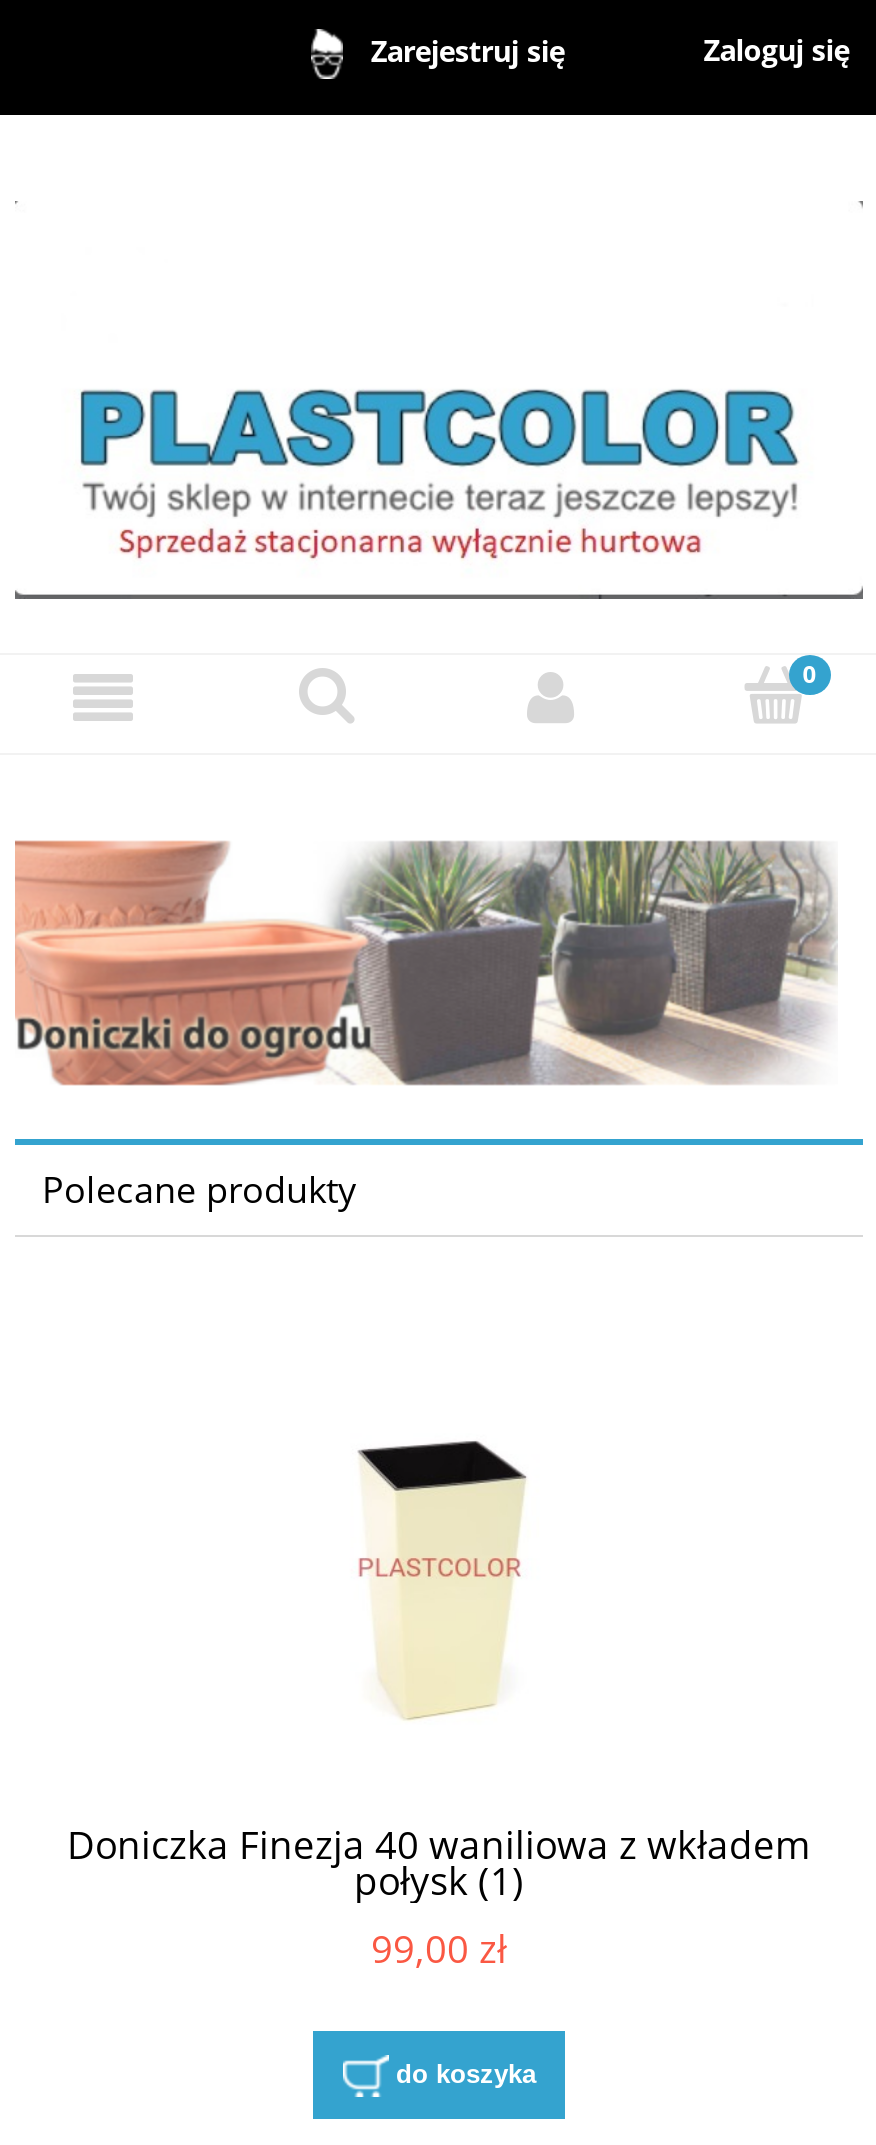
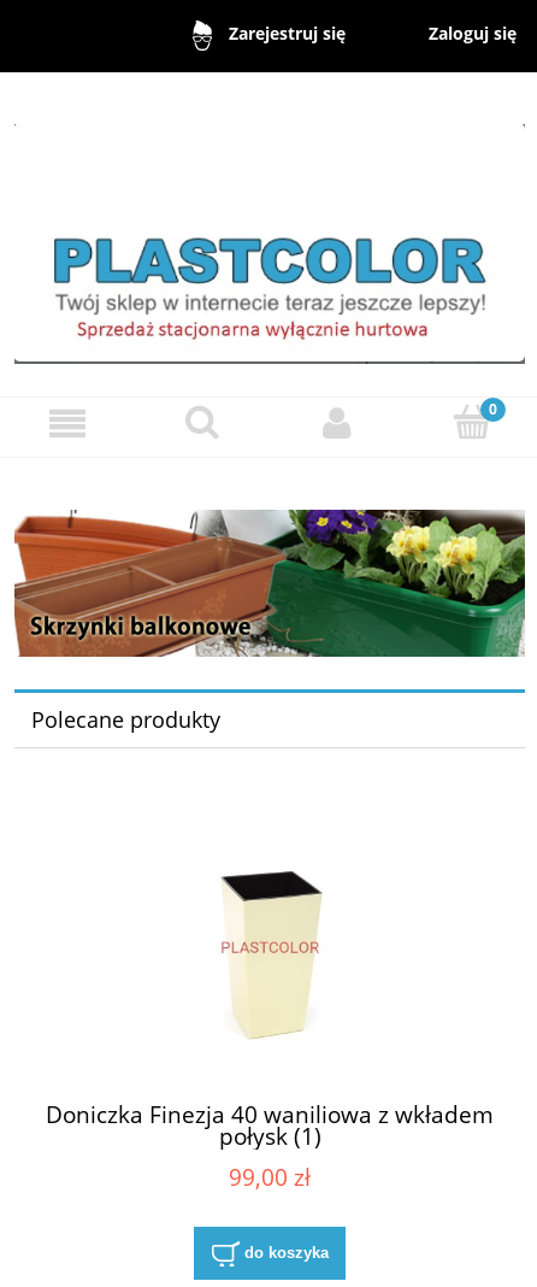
[13,839,863,1085] [image] -> [13,509,526,658] [image]

